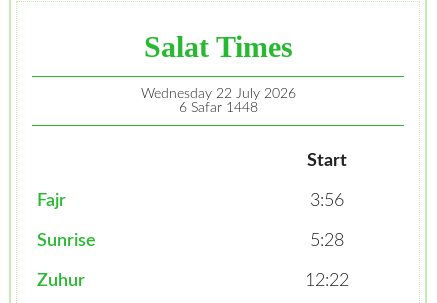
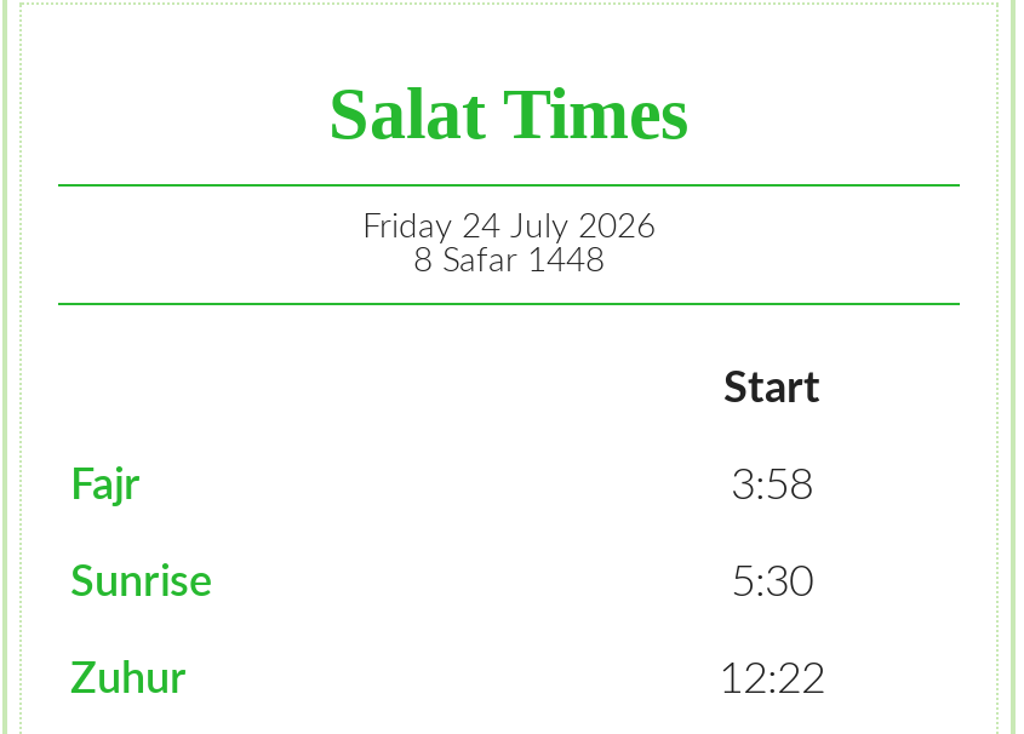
[140,87,295,101] Wednesday 22 July 2026 -> [362,211,656,245] Friday 24 July 2026
[178,101,257,115] 6 Safar 1448 -> [413,245,605,279] 8 Safar 1448
[309,192,343,210] 3:56 -> [731,465,813,509] 3:58
[309,232,343,250] 5:28 -> [731,562,813,606] 5:30

